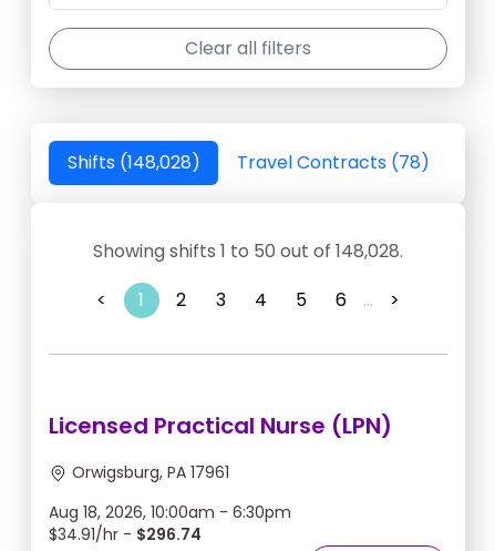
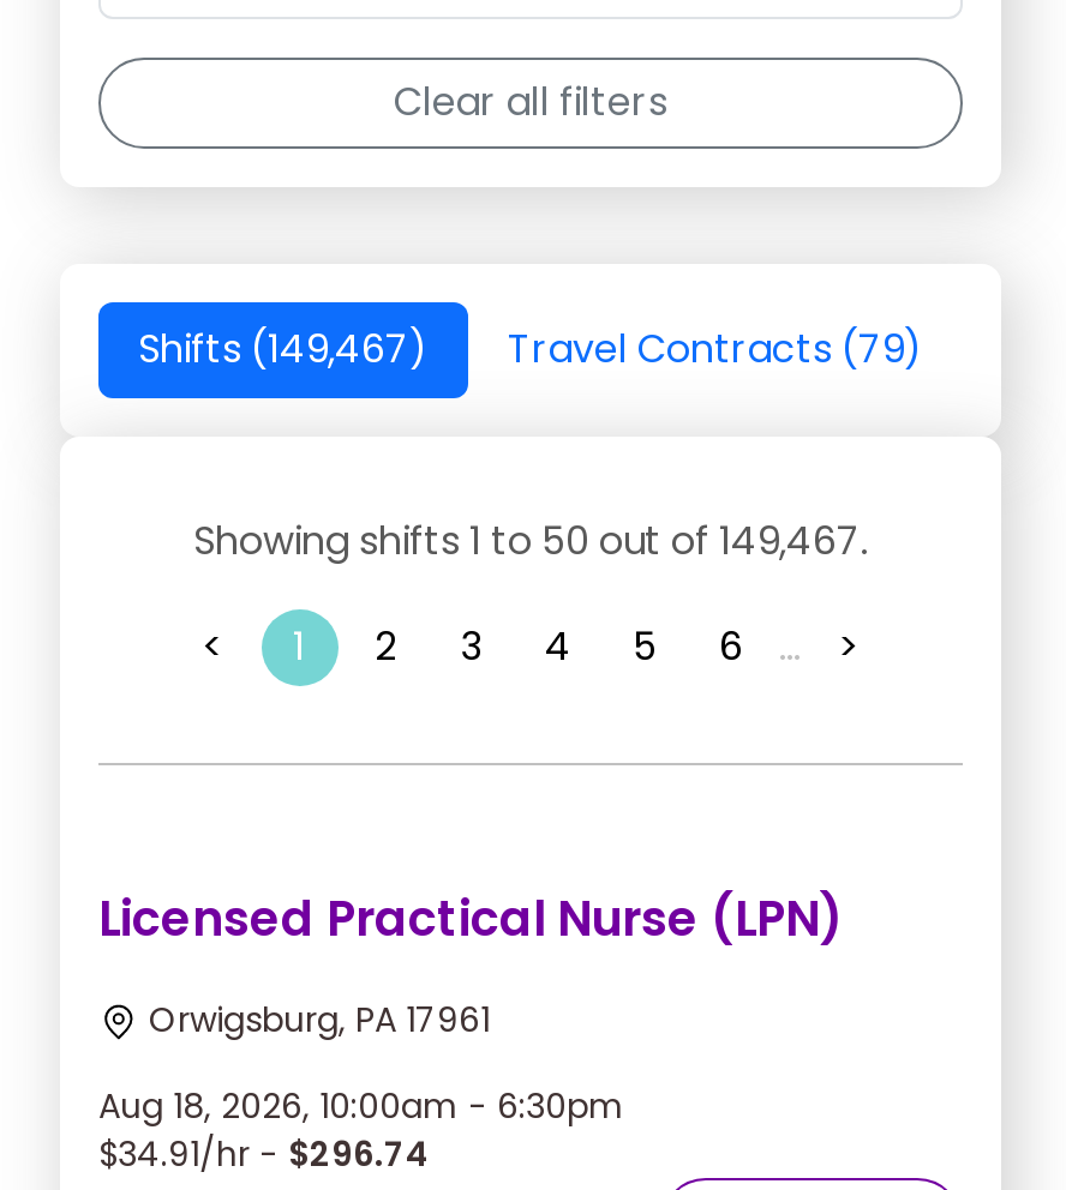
[67,150,200,175] Shifts (148,028) -> [138,322,429,377] Shifts (149,467)
[236,150,429,175] Travel Contracts (78) -> [508,322,923,377] Travel Contracts (79)
[93,239,403,264] Showing shifts 1 to 50 out of 148,028. -> [193,514,868,569] Showing shifts 1 to 50 out of 149,467.

